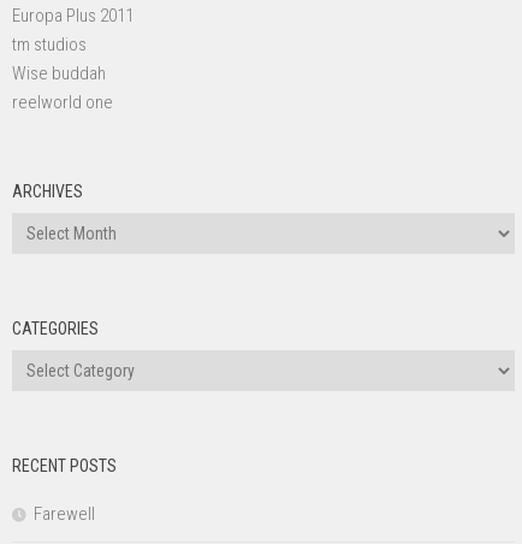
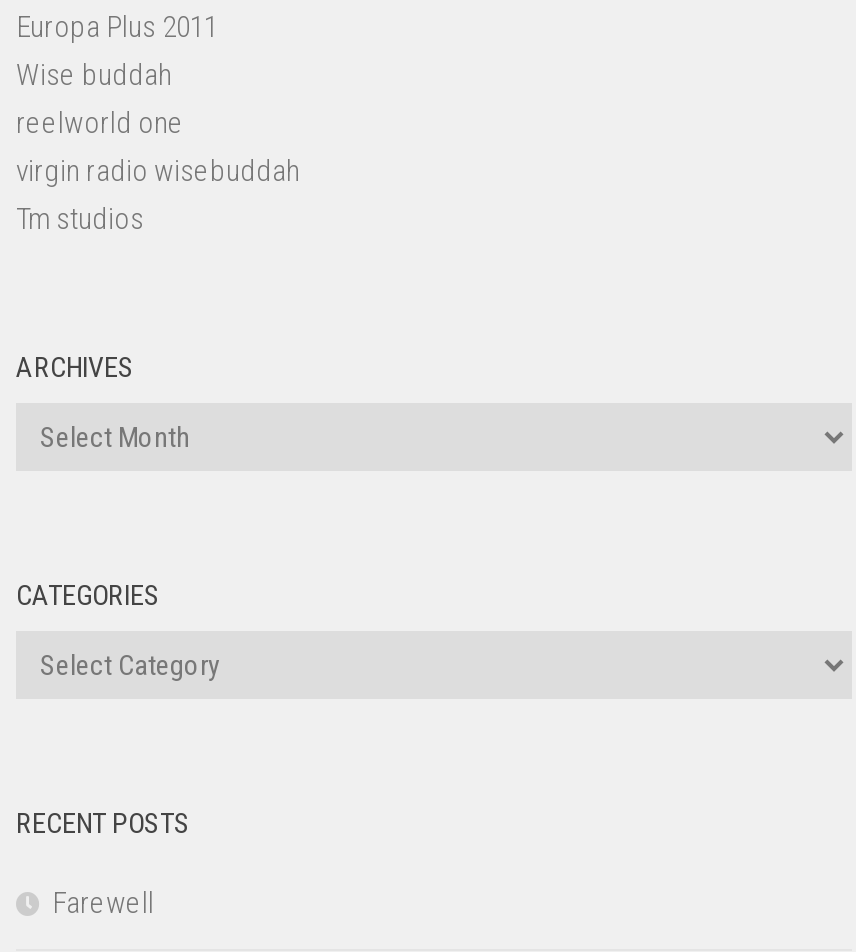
[12,34,87,55] tm studios -> none
moved [12,62,113,113] -> [16,56,184,140]: Wise buddah | reelworld one
none -> [16,152,300,236] virgin radio wisebuddah | Tm studios

